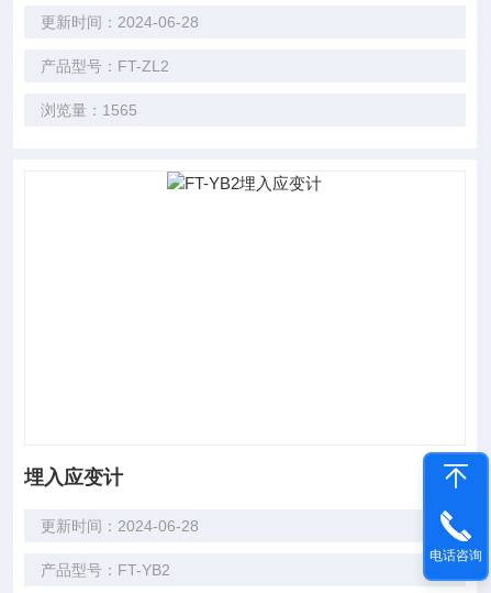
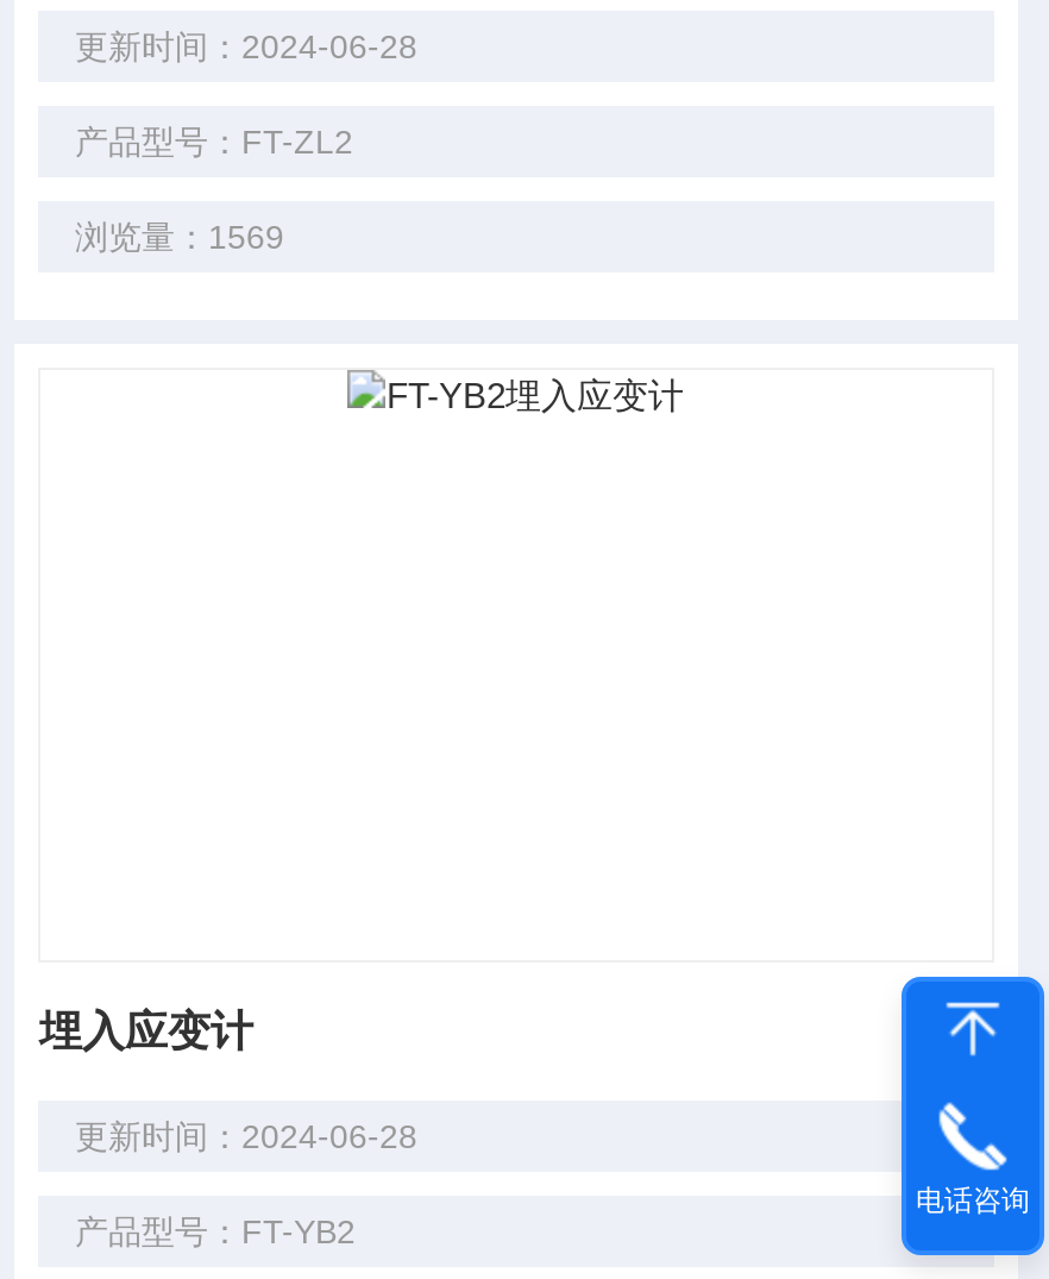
[41,101,138,119] 浏览量：1565 -> [75,218,284,256] 浏览量：1569

